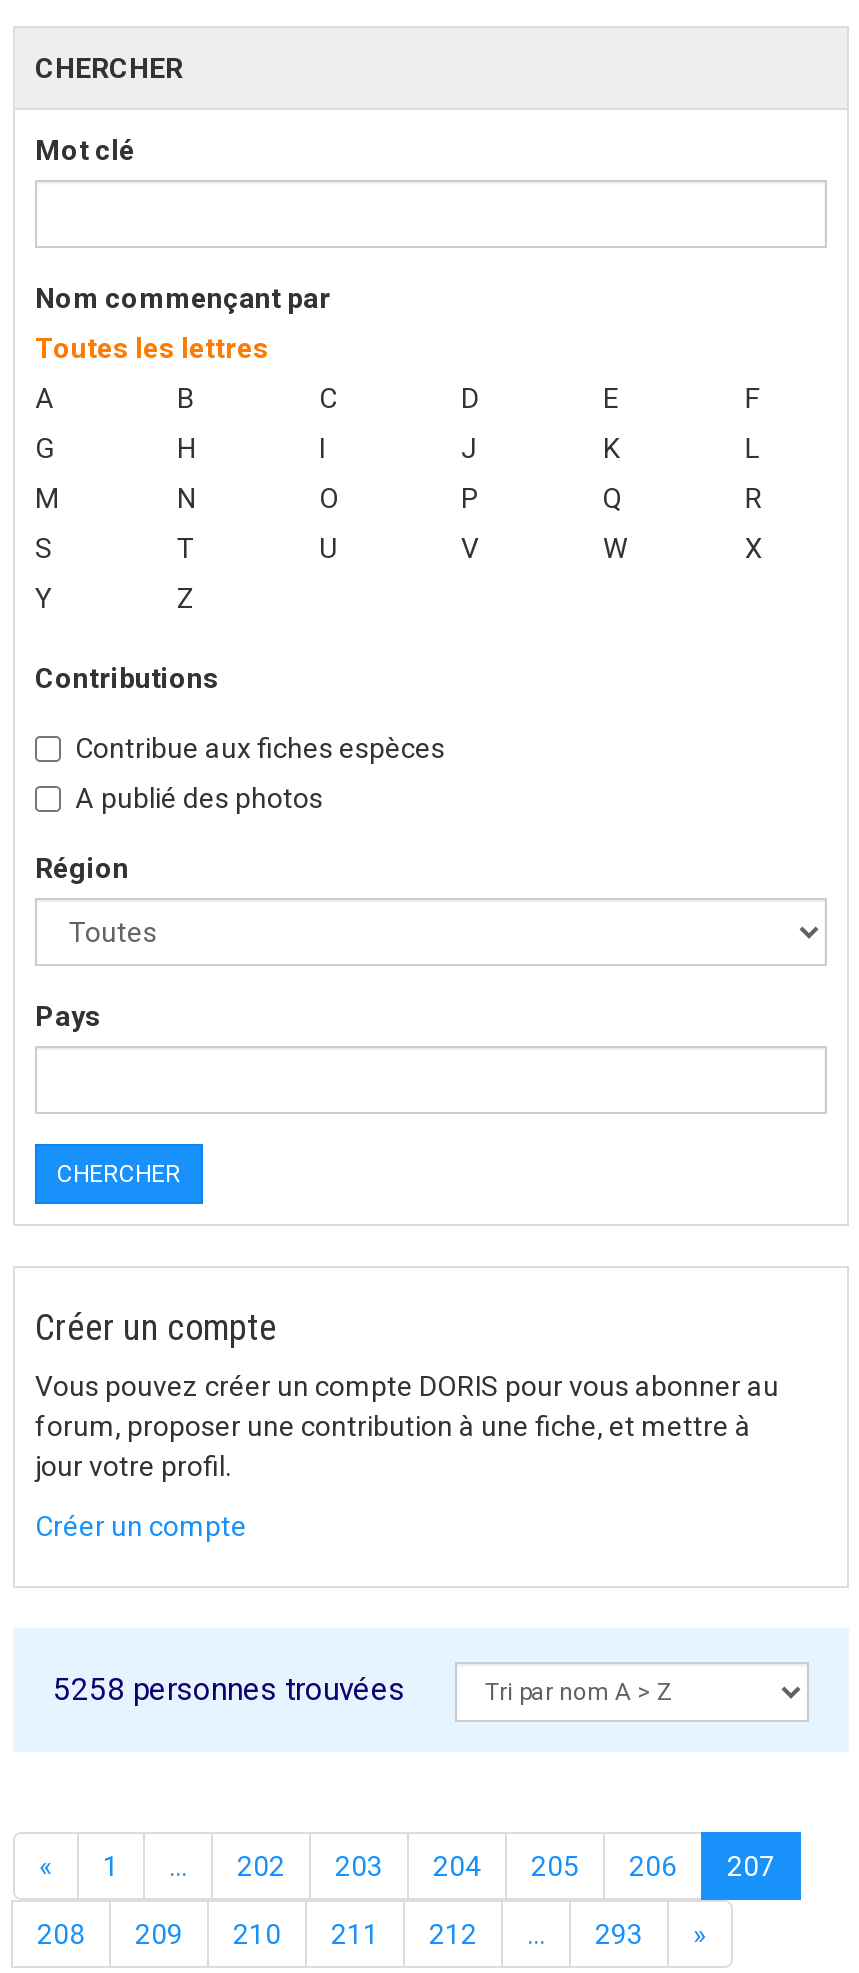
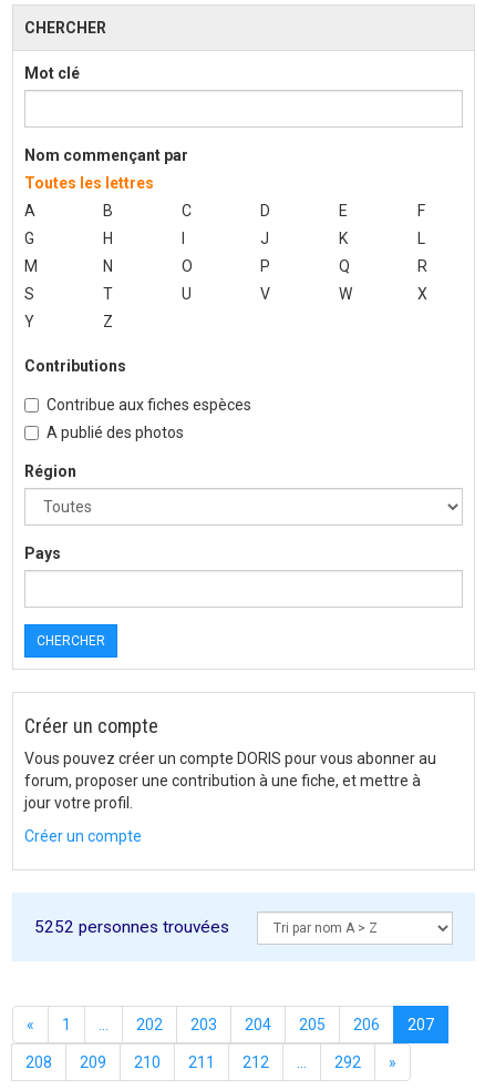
[53,1672,405,1708] 5258 personnes trouvées -> [34,917,229,937] 5252 personnes trouvées
[595,1918,643,1950] 293 -> [334,1053,361,1071] 292

